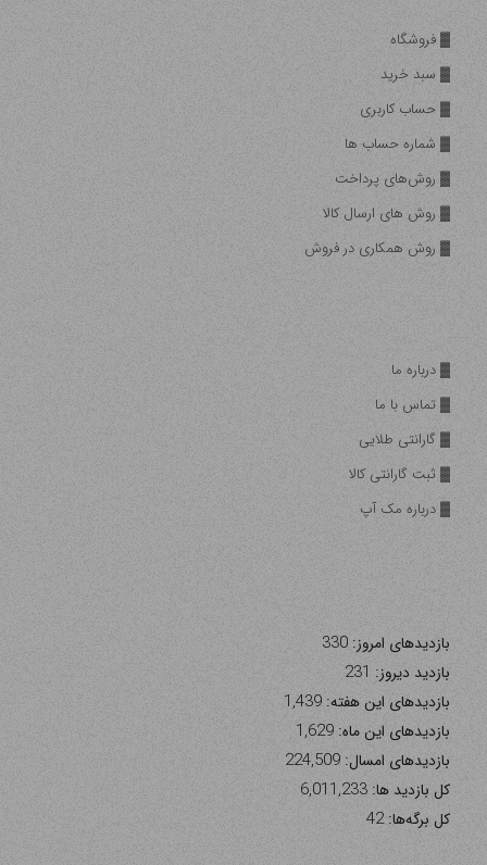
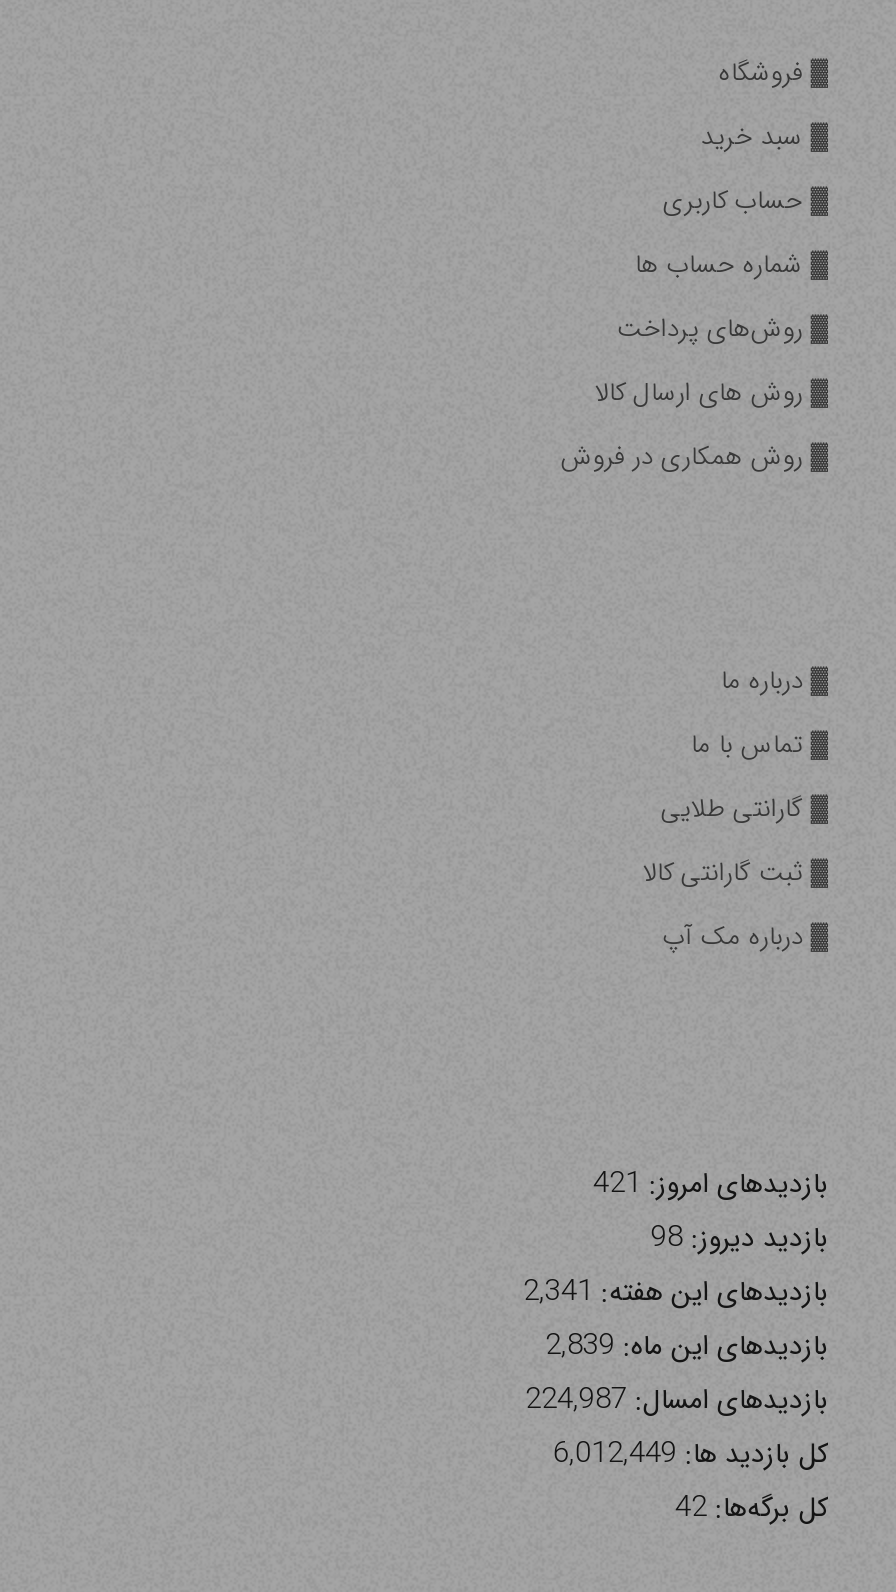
[322,630,450,656] بازدیدهای امروز: 330 -> [593,1159,829,1207] بازدیدهای امروز: 421
[345,659,450,685] بازدید دیروز: 231 -> [651,1213,829,1261] بازدید دیروز: 98
[284,689,450,715] بازدیدهای این هفته: 1,439 -> [523,1267,829,1315] بازدیدهای این هفته: 2,341
[296,718,450,744] بازدیدهای این ماه: 1,629 -> [545,1321,829,1369] بازدیدهای این ماه: 2,839
[285,747,450,773] بازدیدهای امسال: 224,509 -> [525,1375,829,1423] بازدیدهای امسال: 224,987
[300,777,450,803] کل بازدید ها: 6,011,233 -> [553,1429,829,1477] کل بازدید ها: 6,012,449

